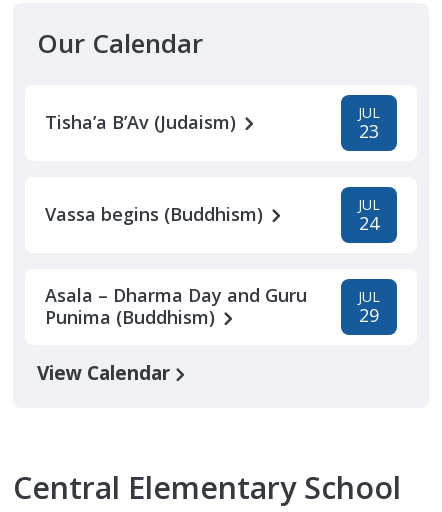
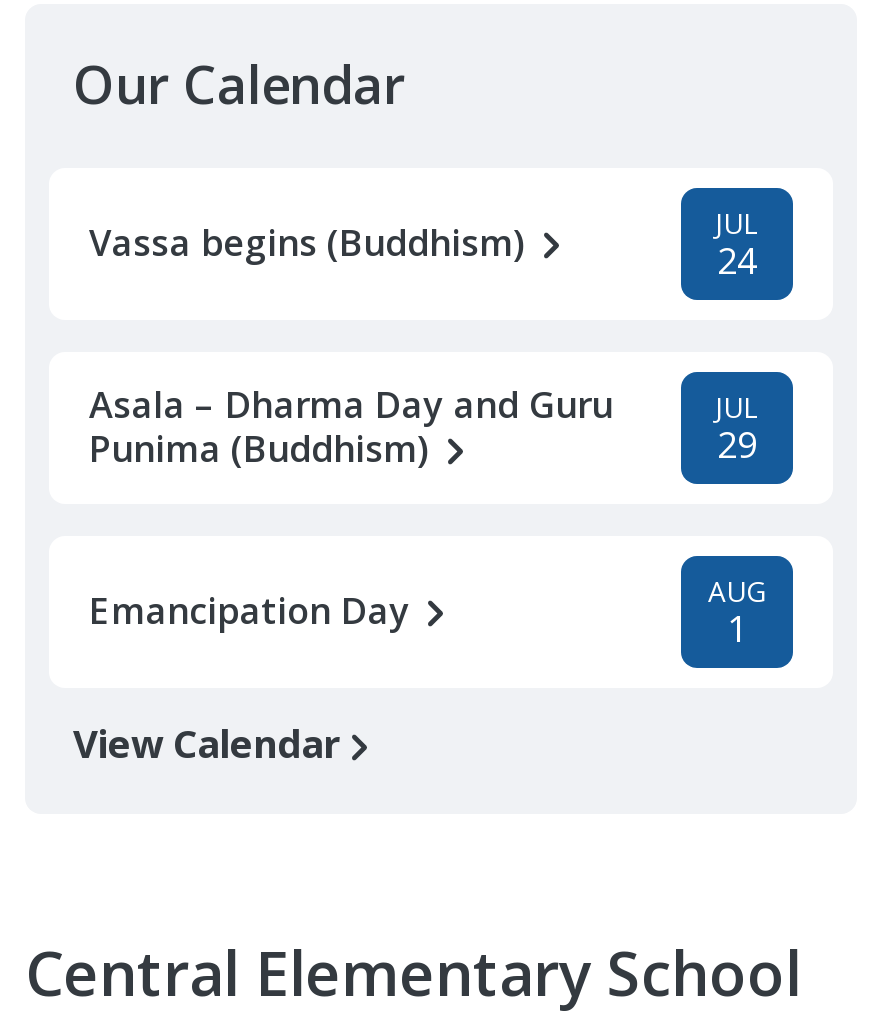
[45,103,380,143] Tisha’a B’Av (Judaism) | JUL | 23 -> none
moved [45,195,380,329] -> [89,204,759,472]: Vassa begins (Buddhism) | JUL | 24 | Asala – Dharma Day and Guru | Punima (Buddhism) | JUL | 29
none -> [89,572,766,652] Emancipation Day | AUG | 1

